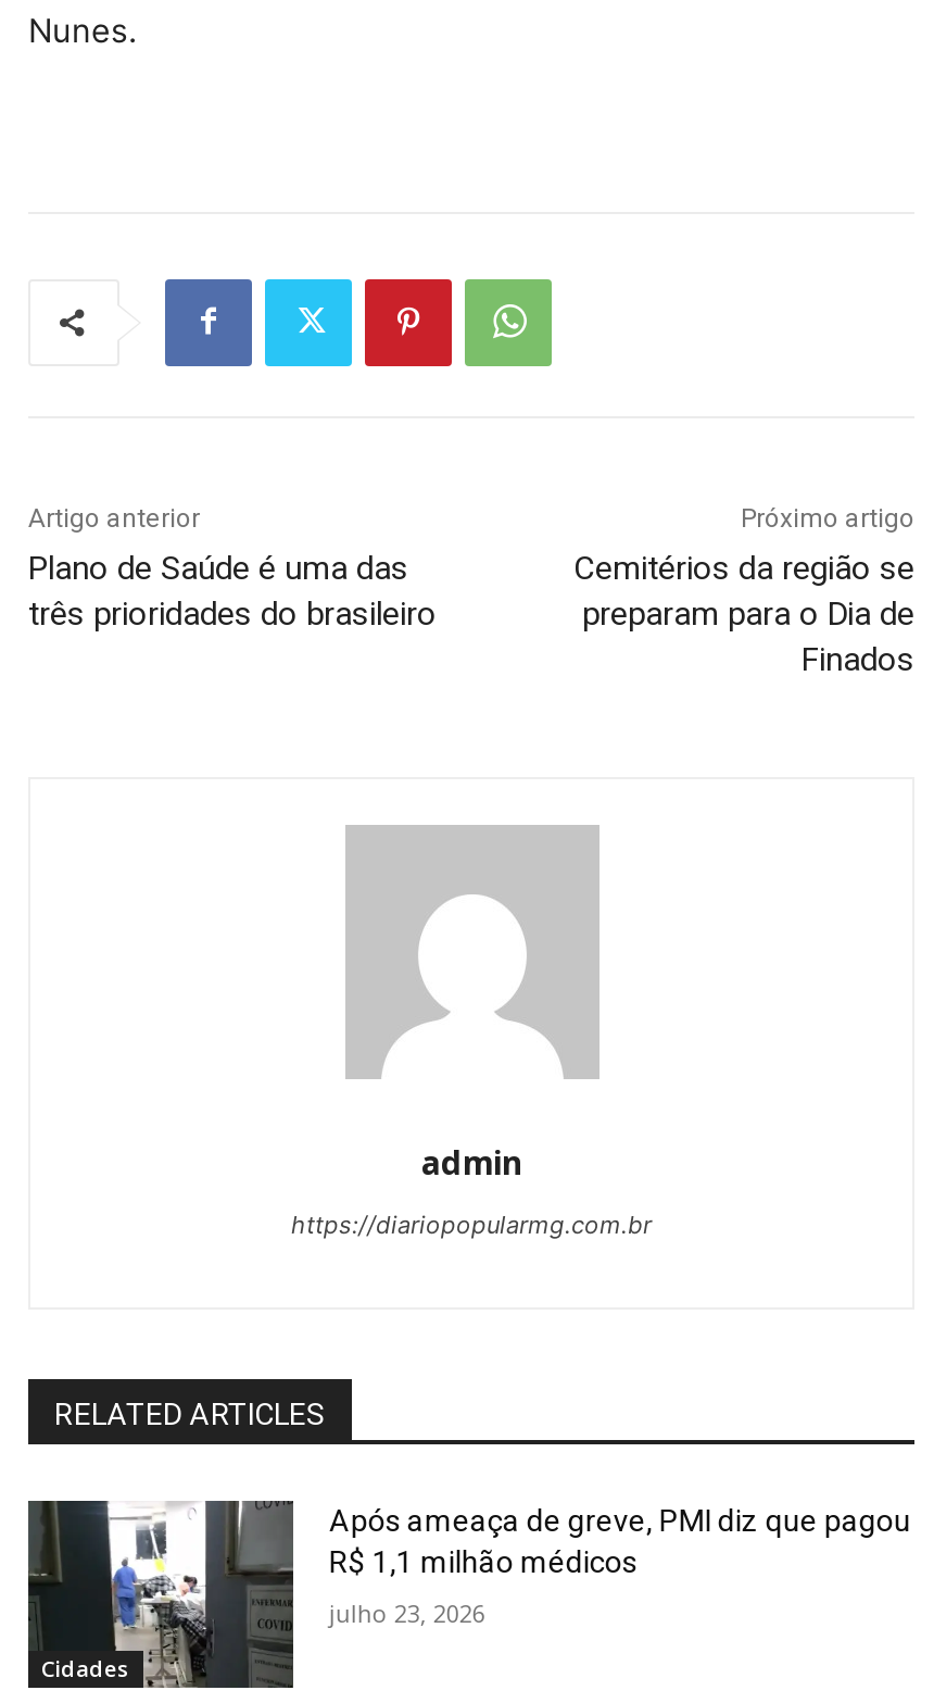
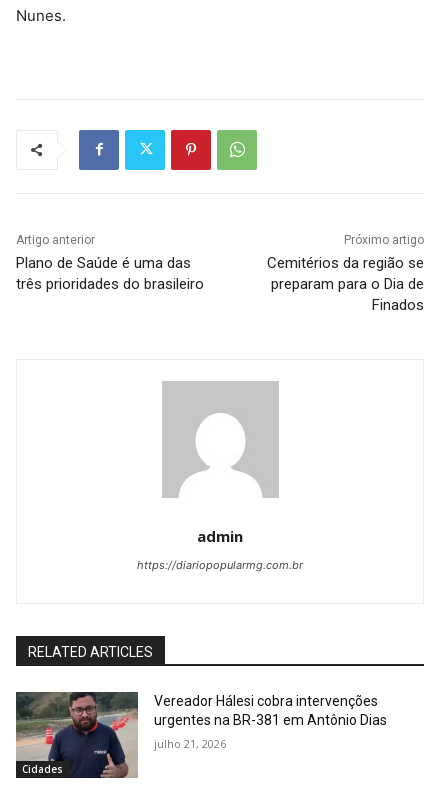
[26,1501,911,1690] [image] | Após ameaça de greve, PMI diz que pagou | R$ 1,1 milhão médicos -> [15,691,387,779] [image] | Vereador Hálesi cobra intervenções | urgentes na BR-381 em Antônio Dias
[329,1596,485,1629] julho 23, 2026 -> [154,736,226,751] julho 21, 2026

